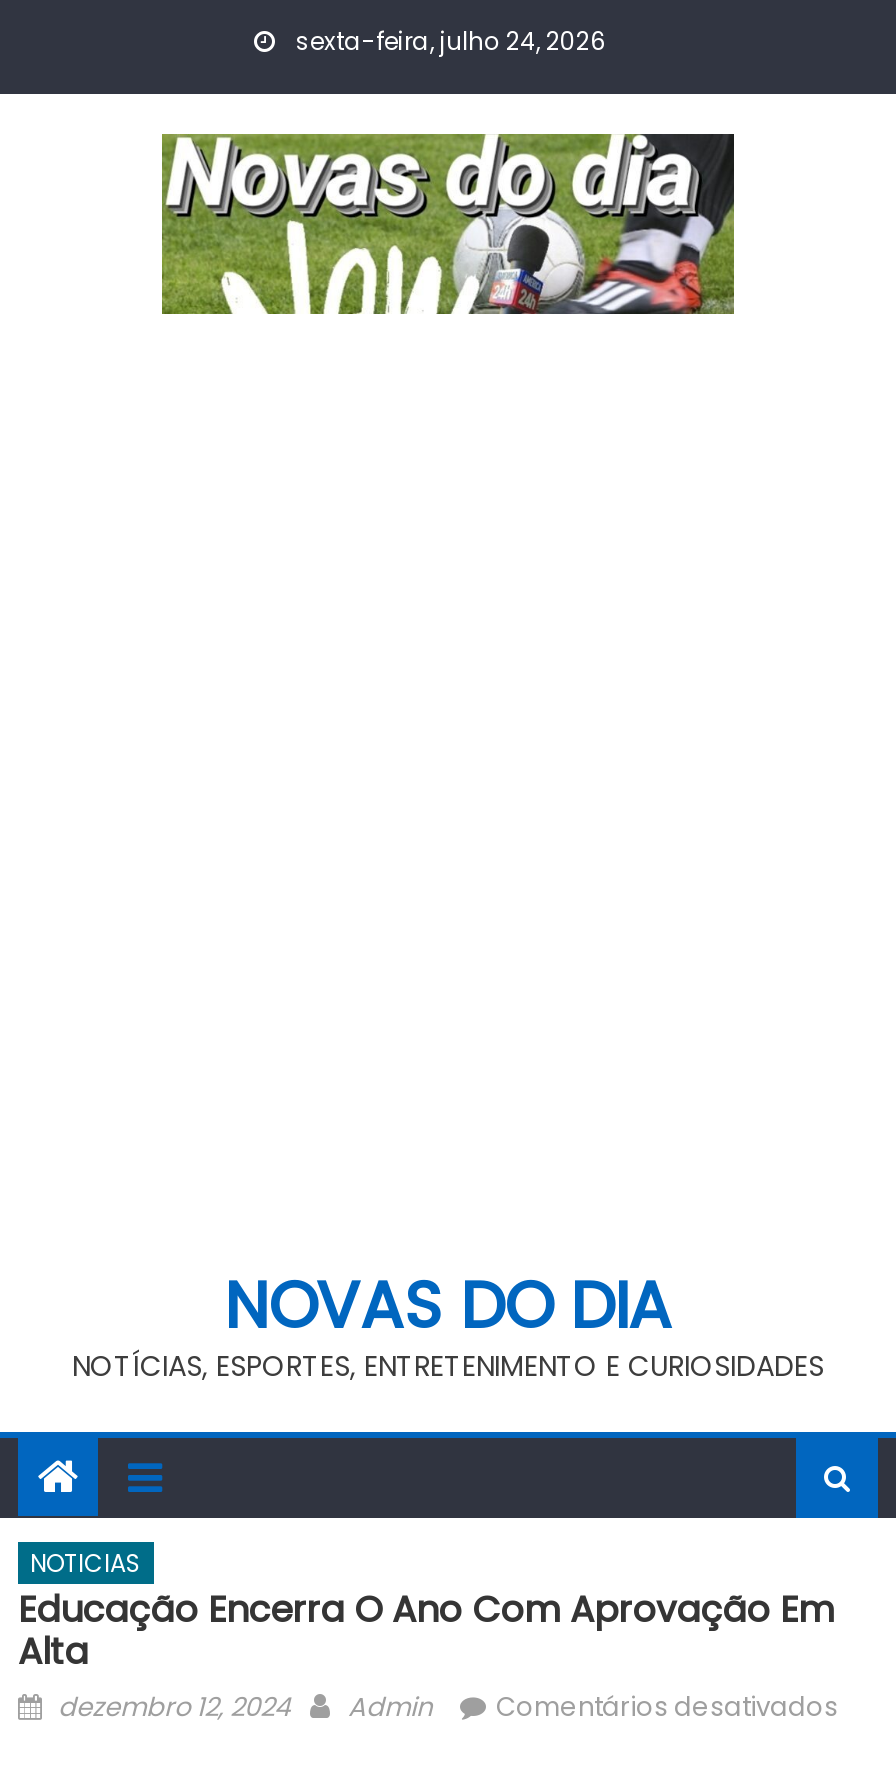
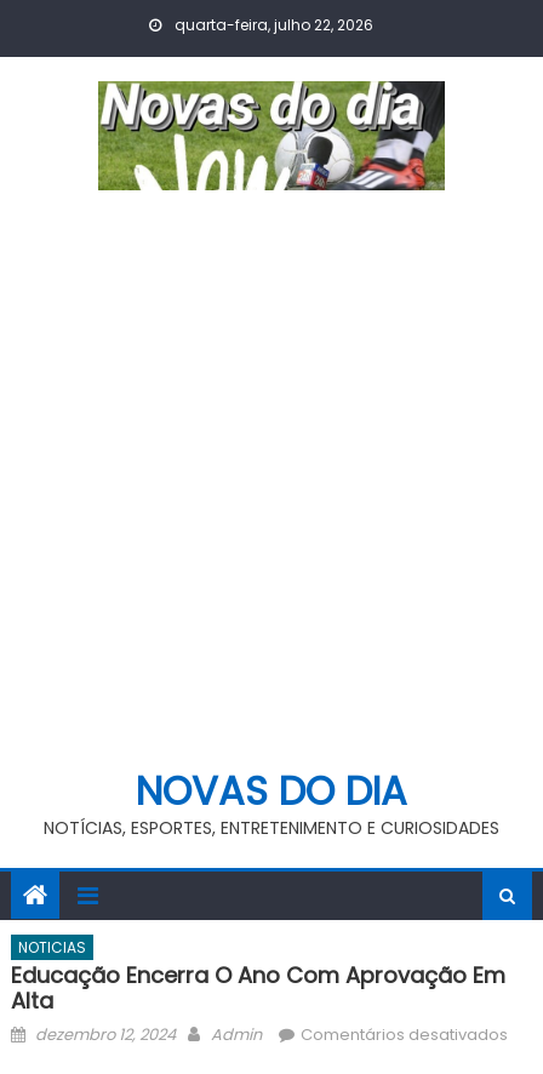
[290,24,606,58] sexta-feira, julho 24, 2026 -> [170,15,373,35] quarta-feira, julho 22, 2026

